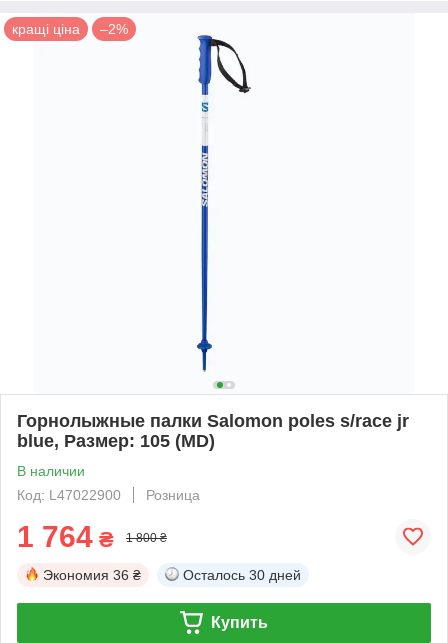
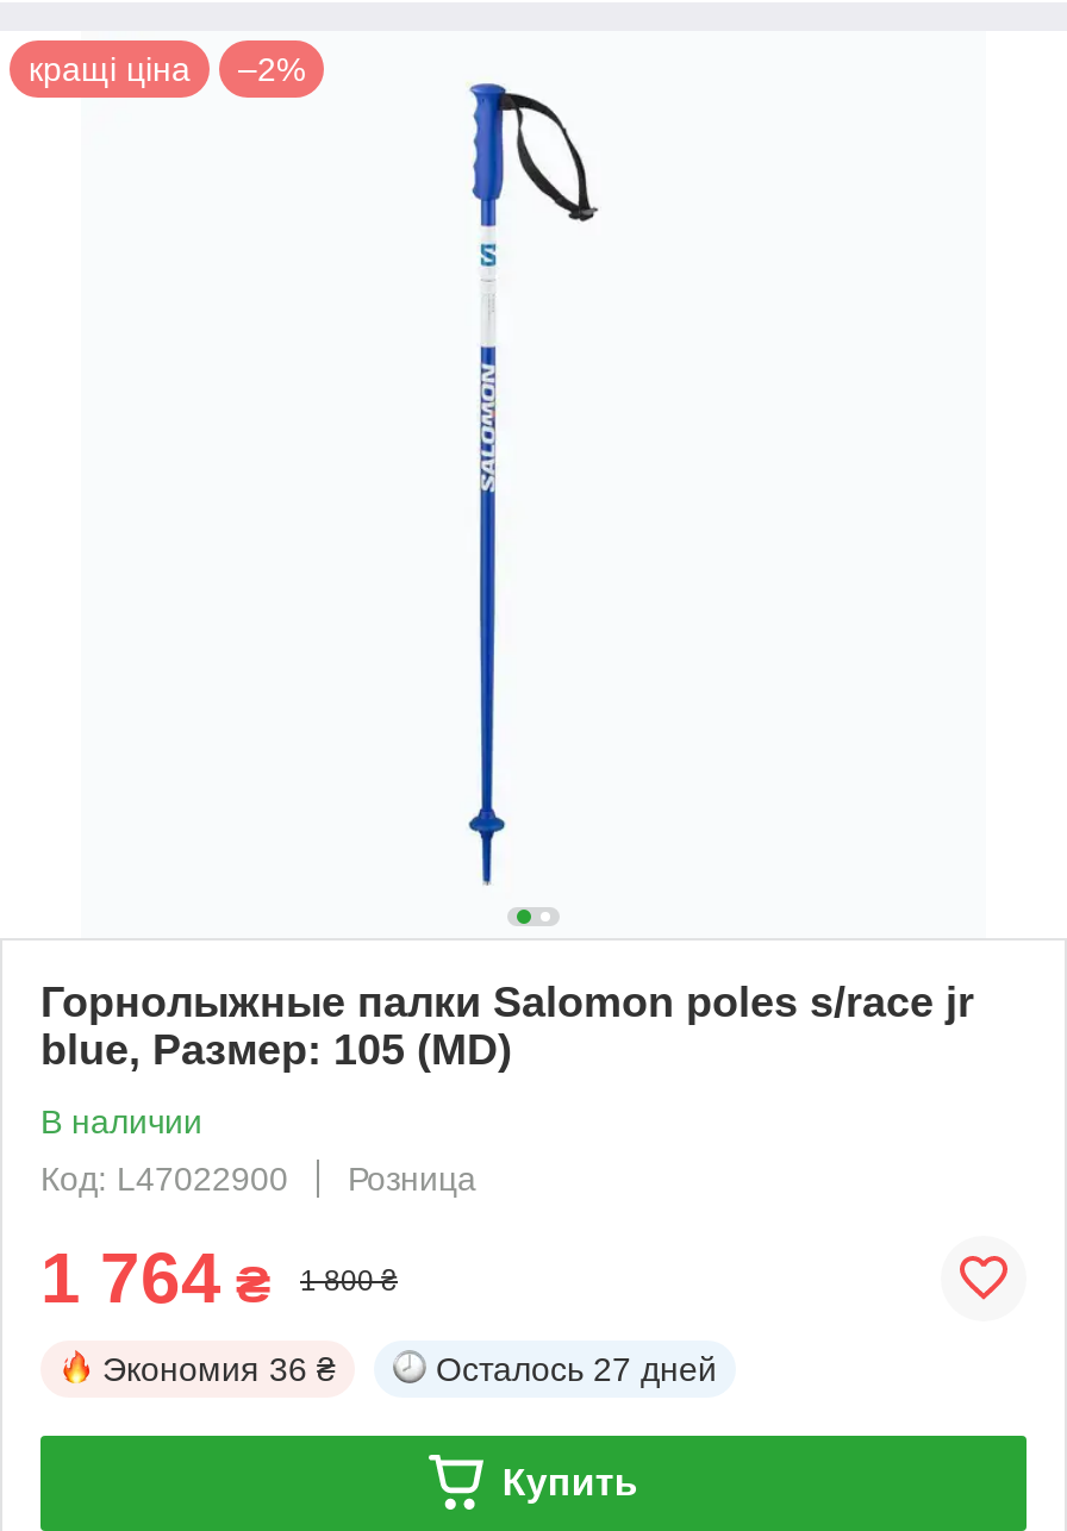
[183,567,301,583] Осталось 30 дней -> [436,1350,717,1388] Осталось 27 дней

